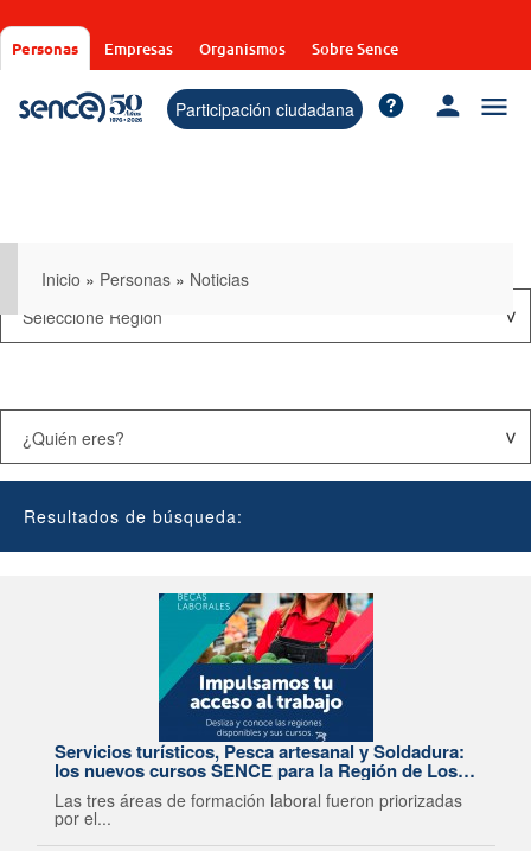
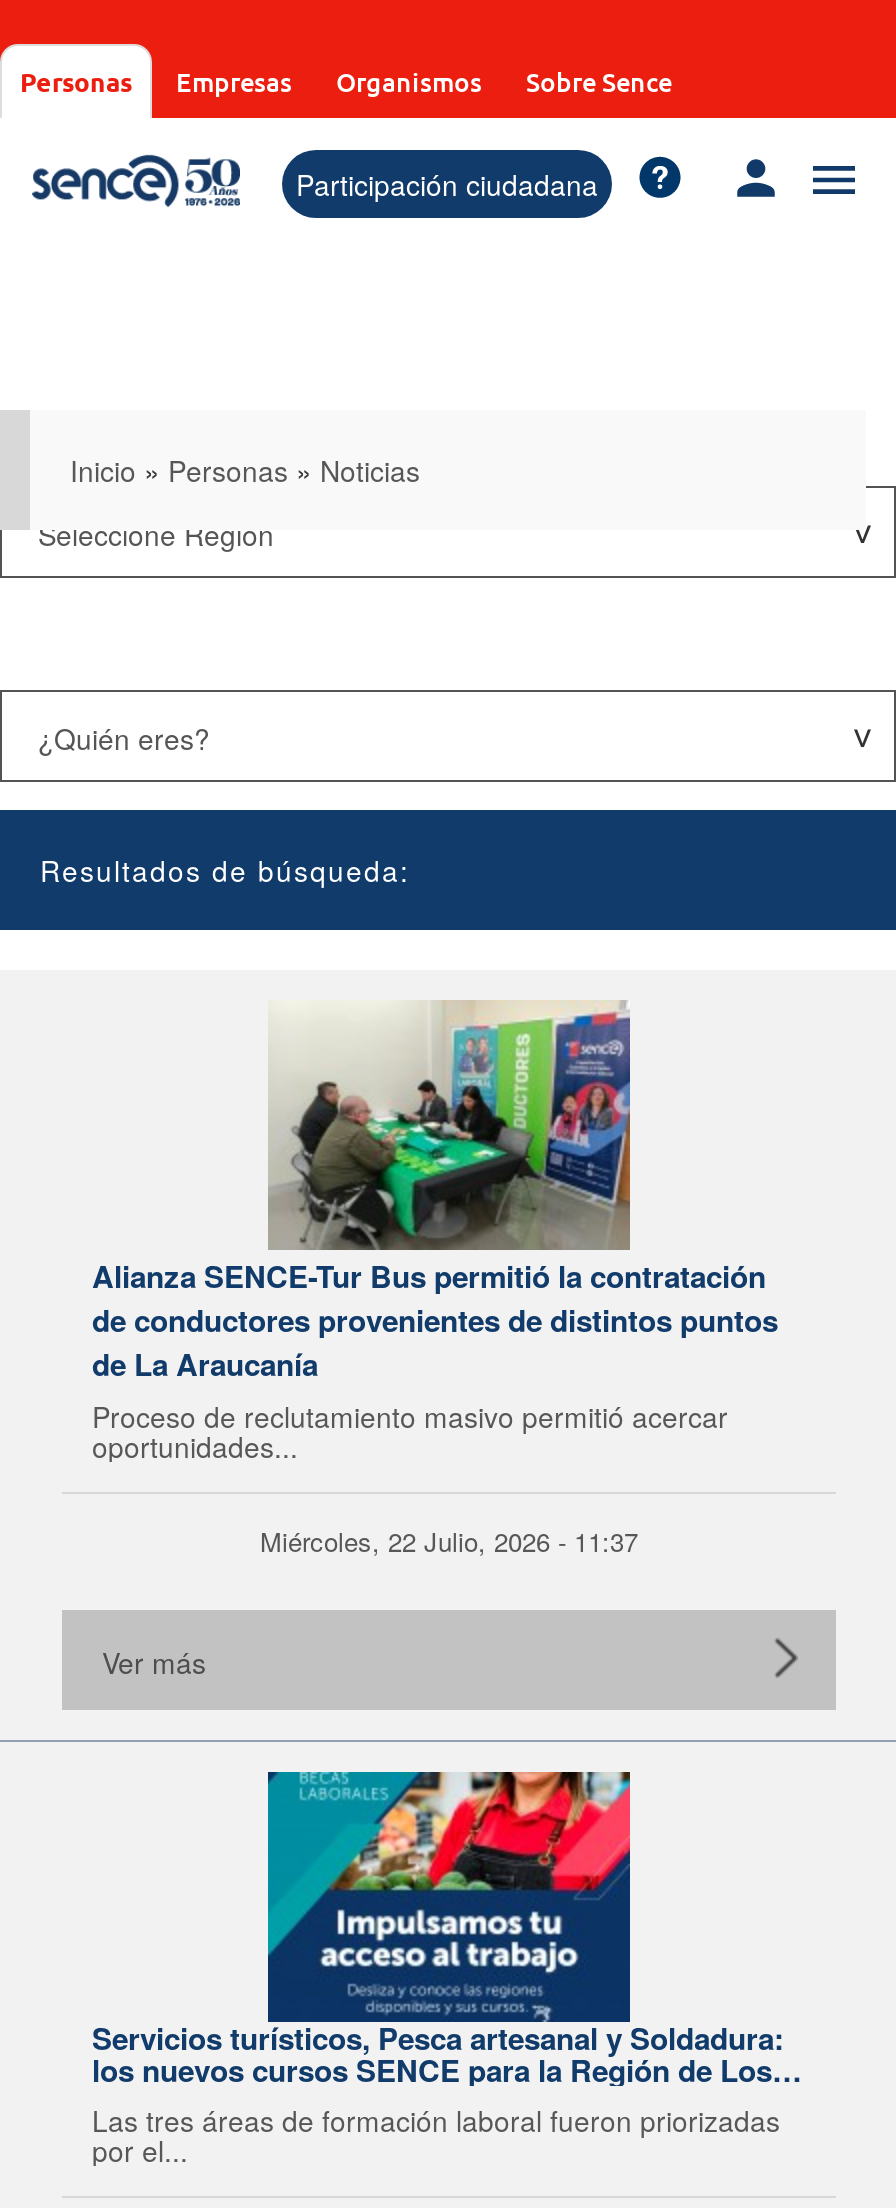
none -> [92,1000,778,1682] [image] | Alianza SENCE-Tur Bus permitió la contratación | de conductores provenientes de distintos puntos | de La Araucanía | Proceso de reclutamiento masivo permitió acercar | oportunidades... | Miércoles, 22 Julio, 2026 - 11:37 | Ver más

